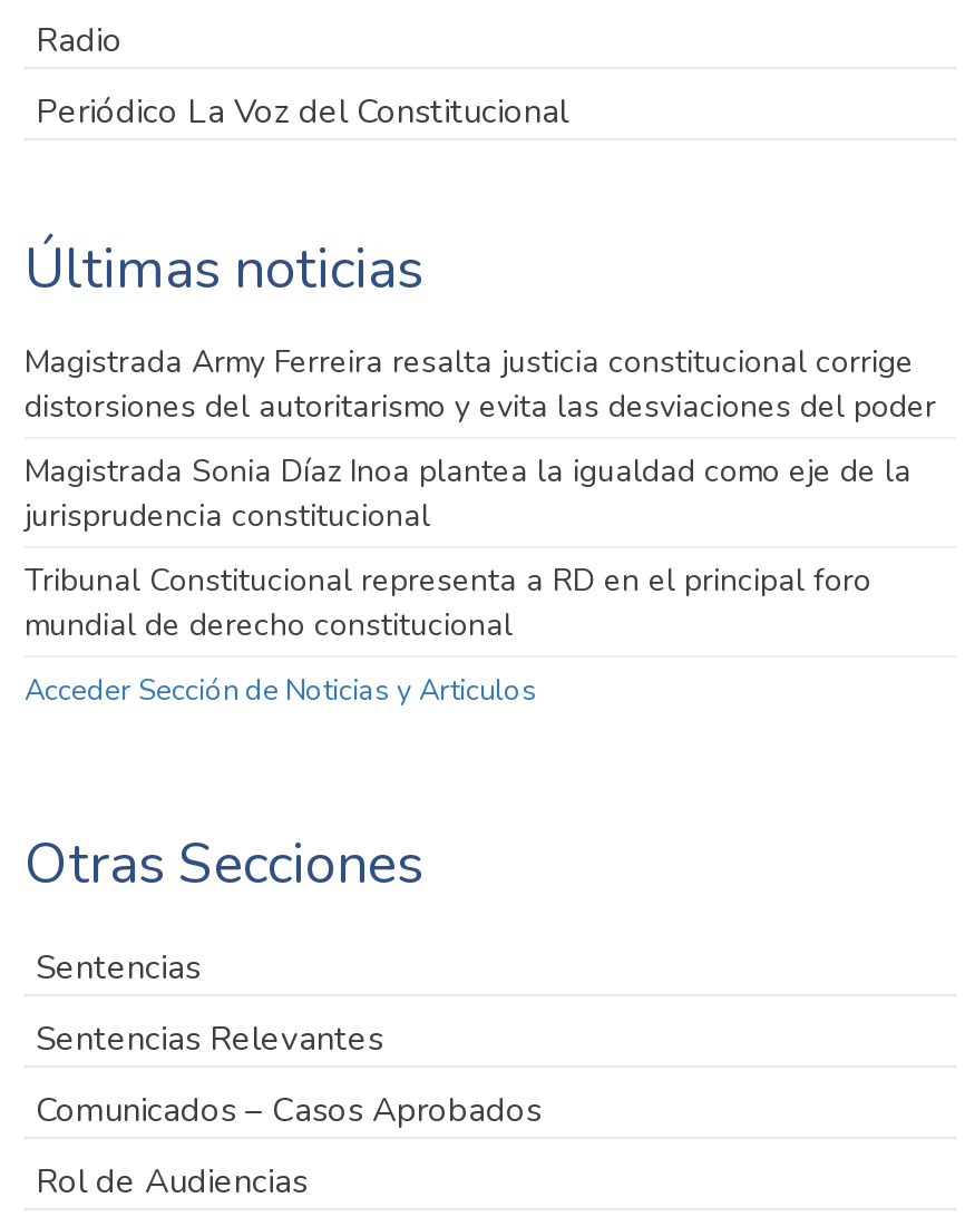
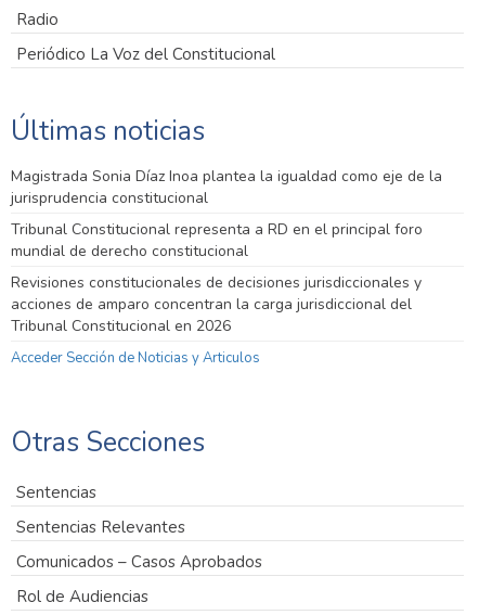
[25,342,936,429] Magistrada Army Ferreira resalta justicia constitucional corrige | distorsiones del autoritarismo y evita las desviaciones del poder -> none
moved [25,451,912,647] -> [11,166,442,262]: Magistrada Sonia Díaz Inoa plantea la igualdad como eje de la | jurisprudencia constitucional | Tribunal Constitucional representa a RD en el principal foro | mundial de derecho constitucional
none -> [11,273,422,337] Revisiones constitucionales de decisiones jurisdiccionales y | acciones de amparo concentran la carga jurisdiccional del | Tribunal Constitucional en 2026

